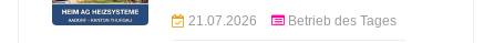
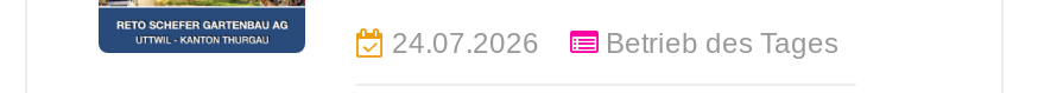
[186,13,397,29] 21.07.2026 Betrieb des Tages -> [385,28,838,61] 24.07.2026 Betrieb des Tages

